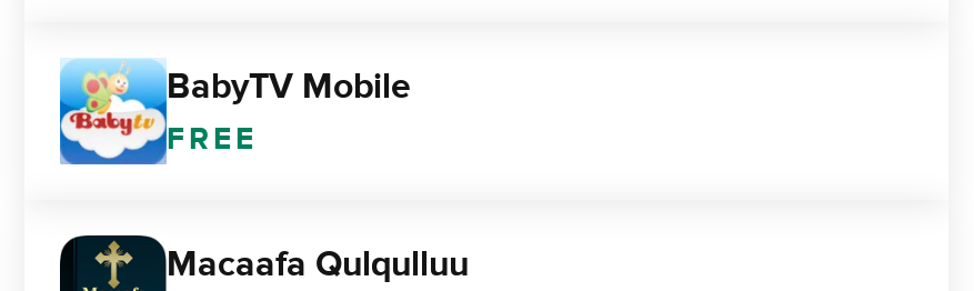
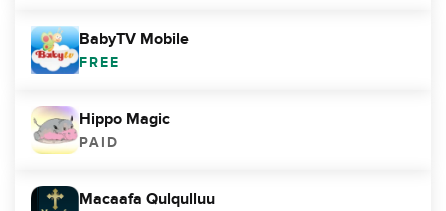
none -> [31,106,170,155] [image] | Hippo Magic | PAID

